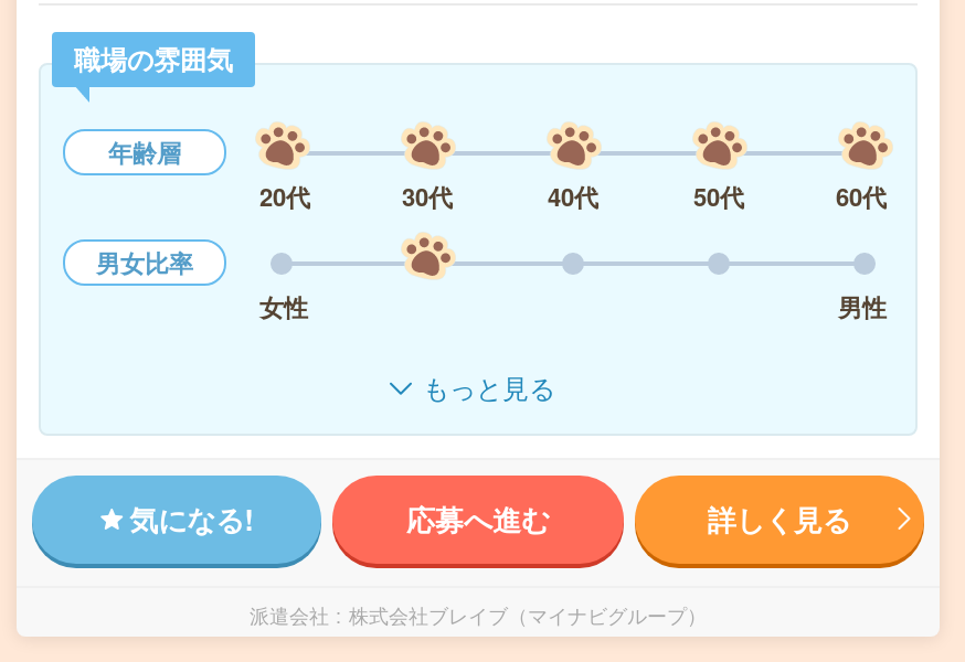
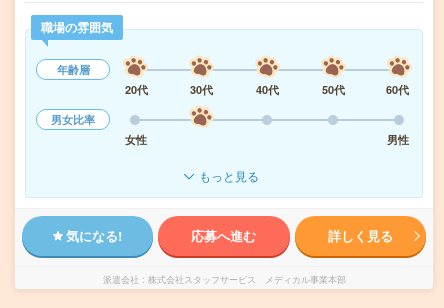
[349,601,707,630] 株式会社ブレイブ（マイナビグループ） -> [147,273,345,286] 株式会社スタッフサービス メディカル事業本部

